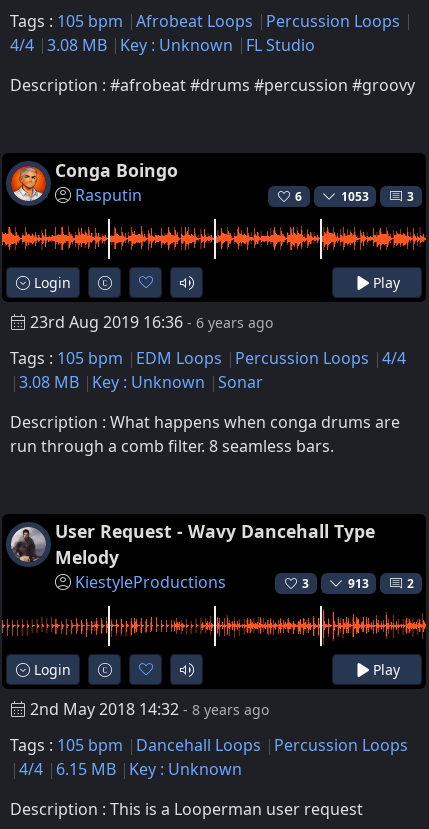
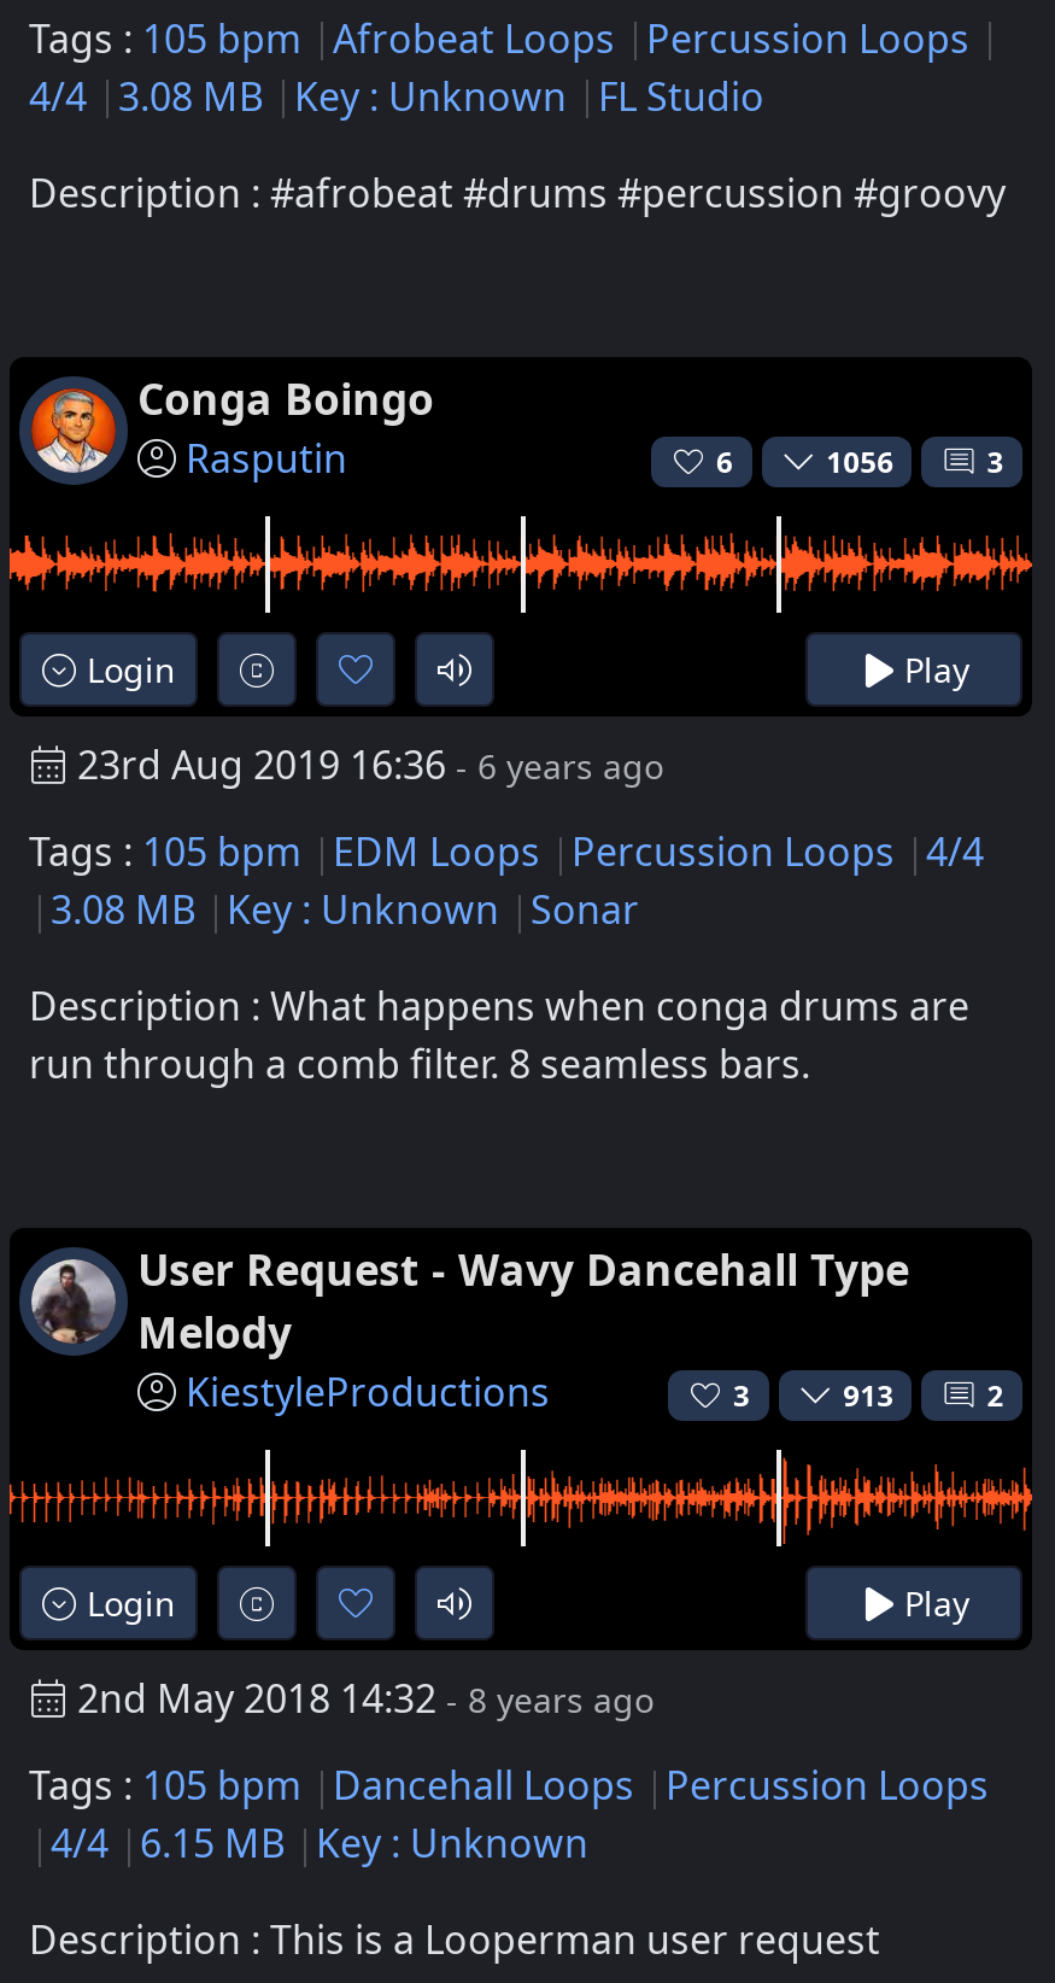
[341,188,369,205] 1053 -> [826,441,894,482] 1056

